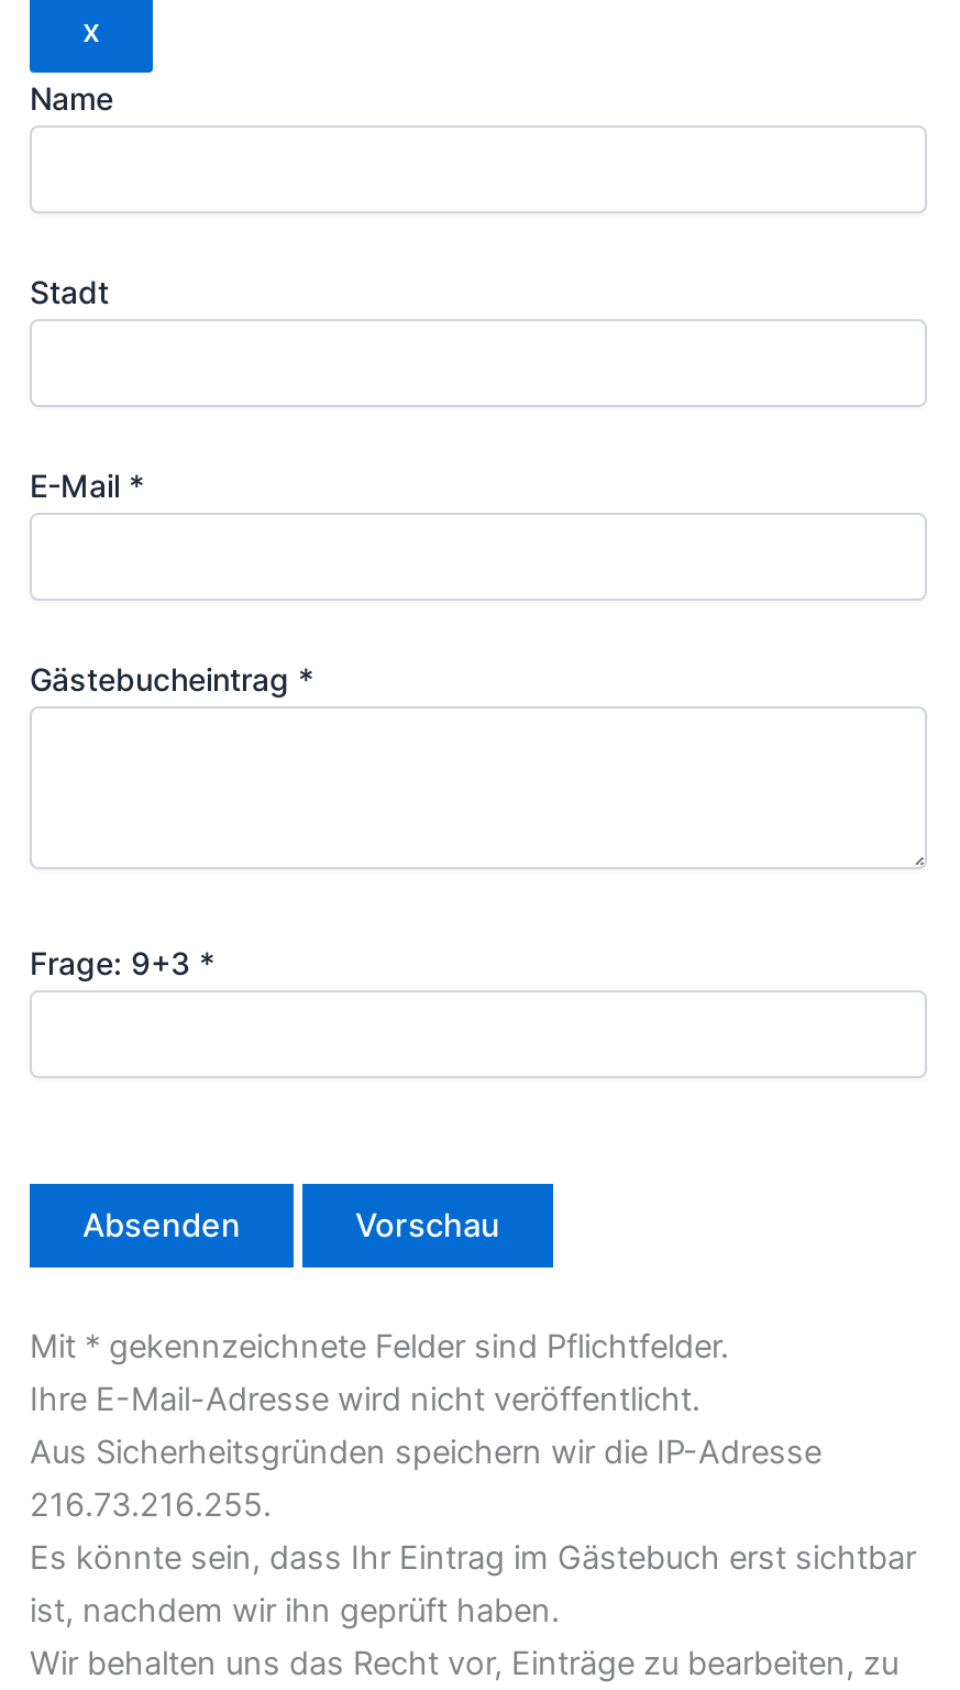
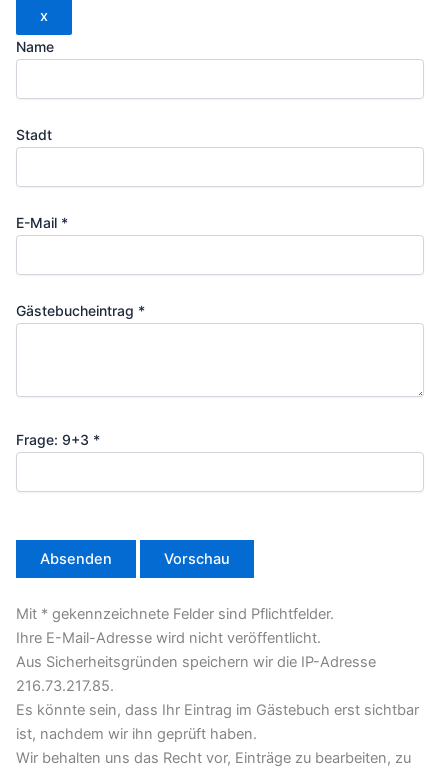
[30,1486,272,1526] 216.73.216.255. -> [16,677,114,695] 216.73.217.85.

